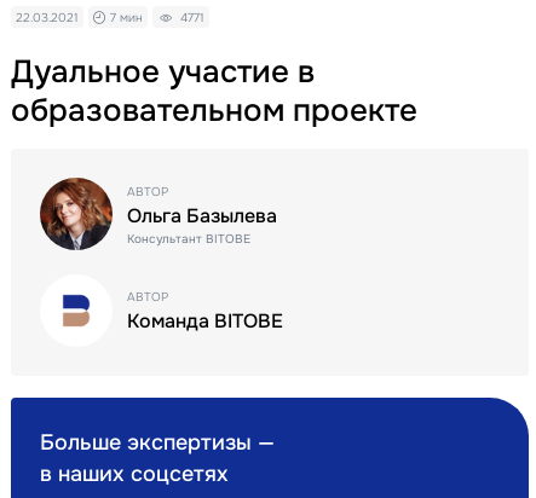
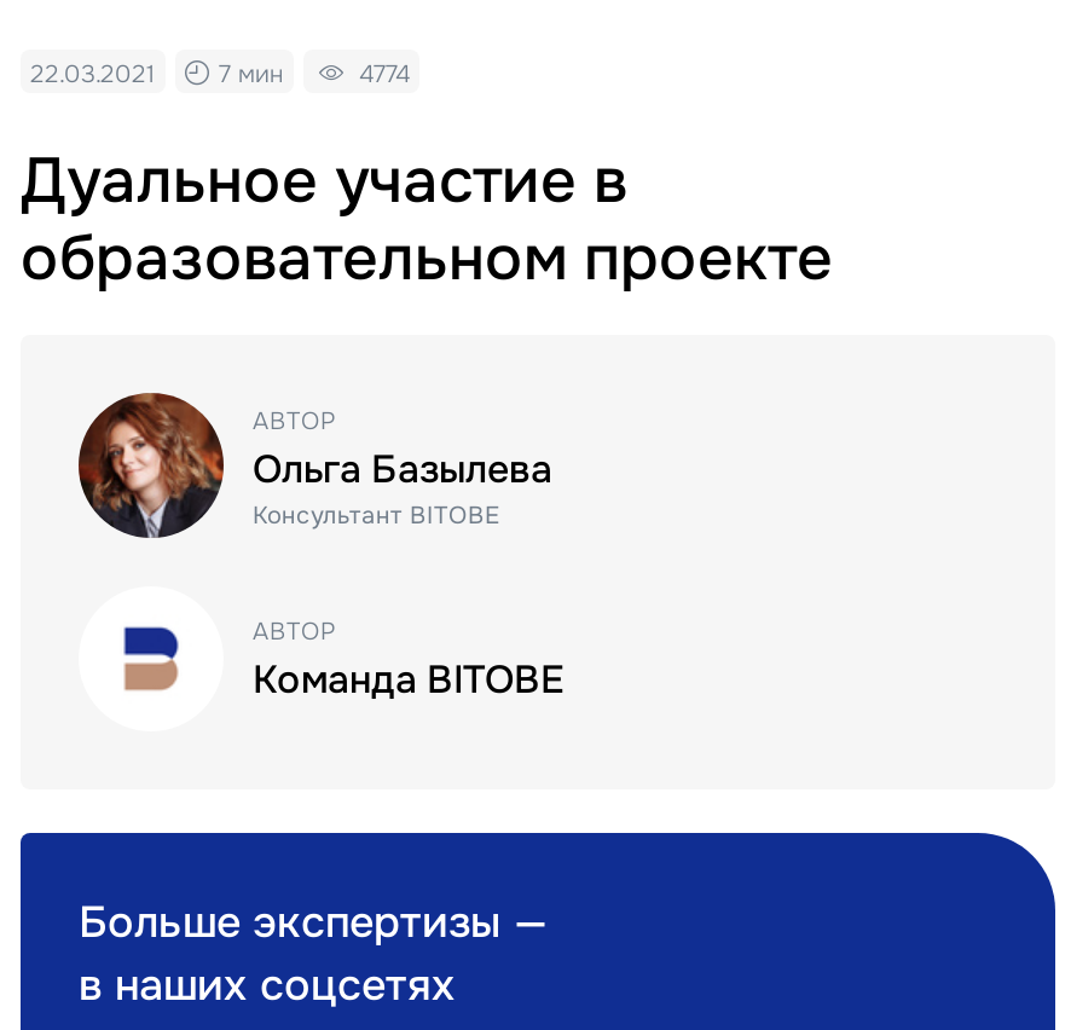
[180,10,204,26] 4771 -> [359,58,410,89] 4774

